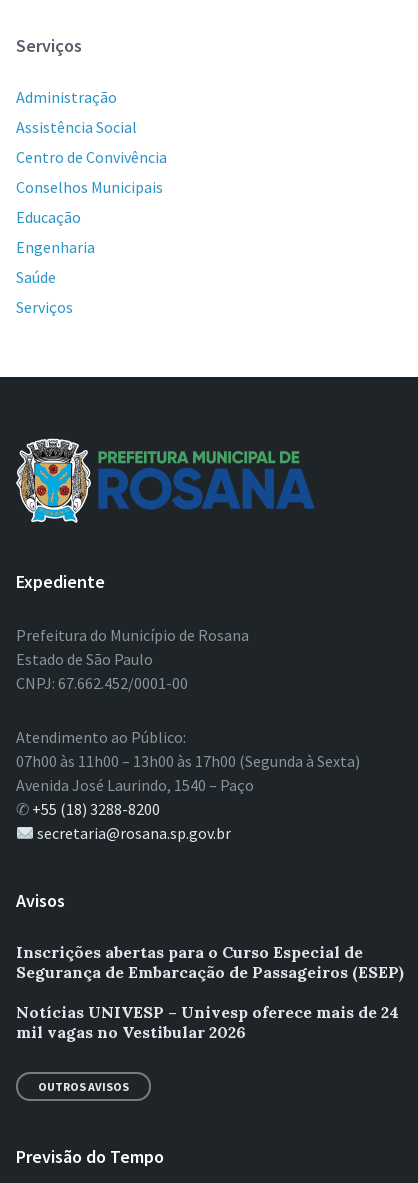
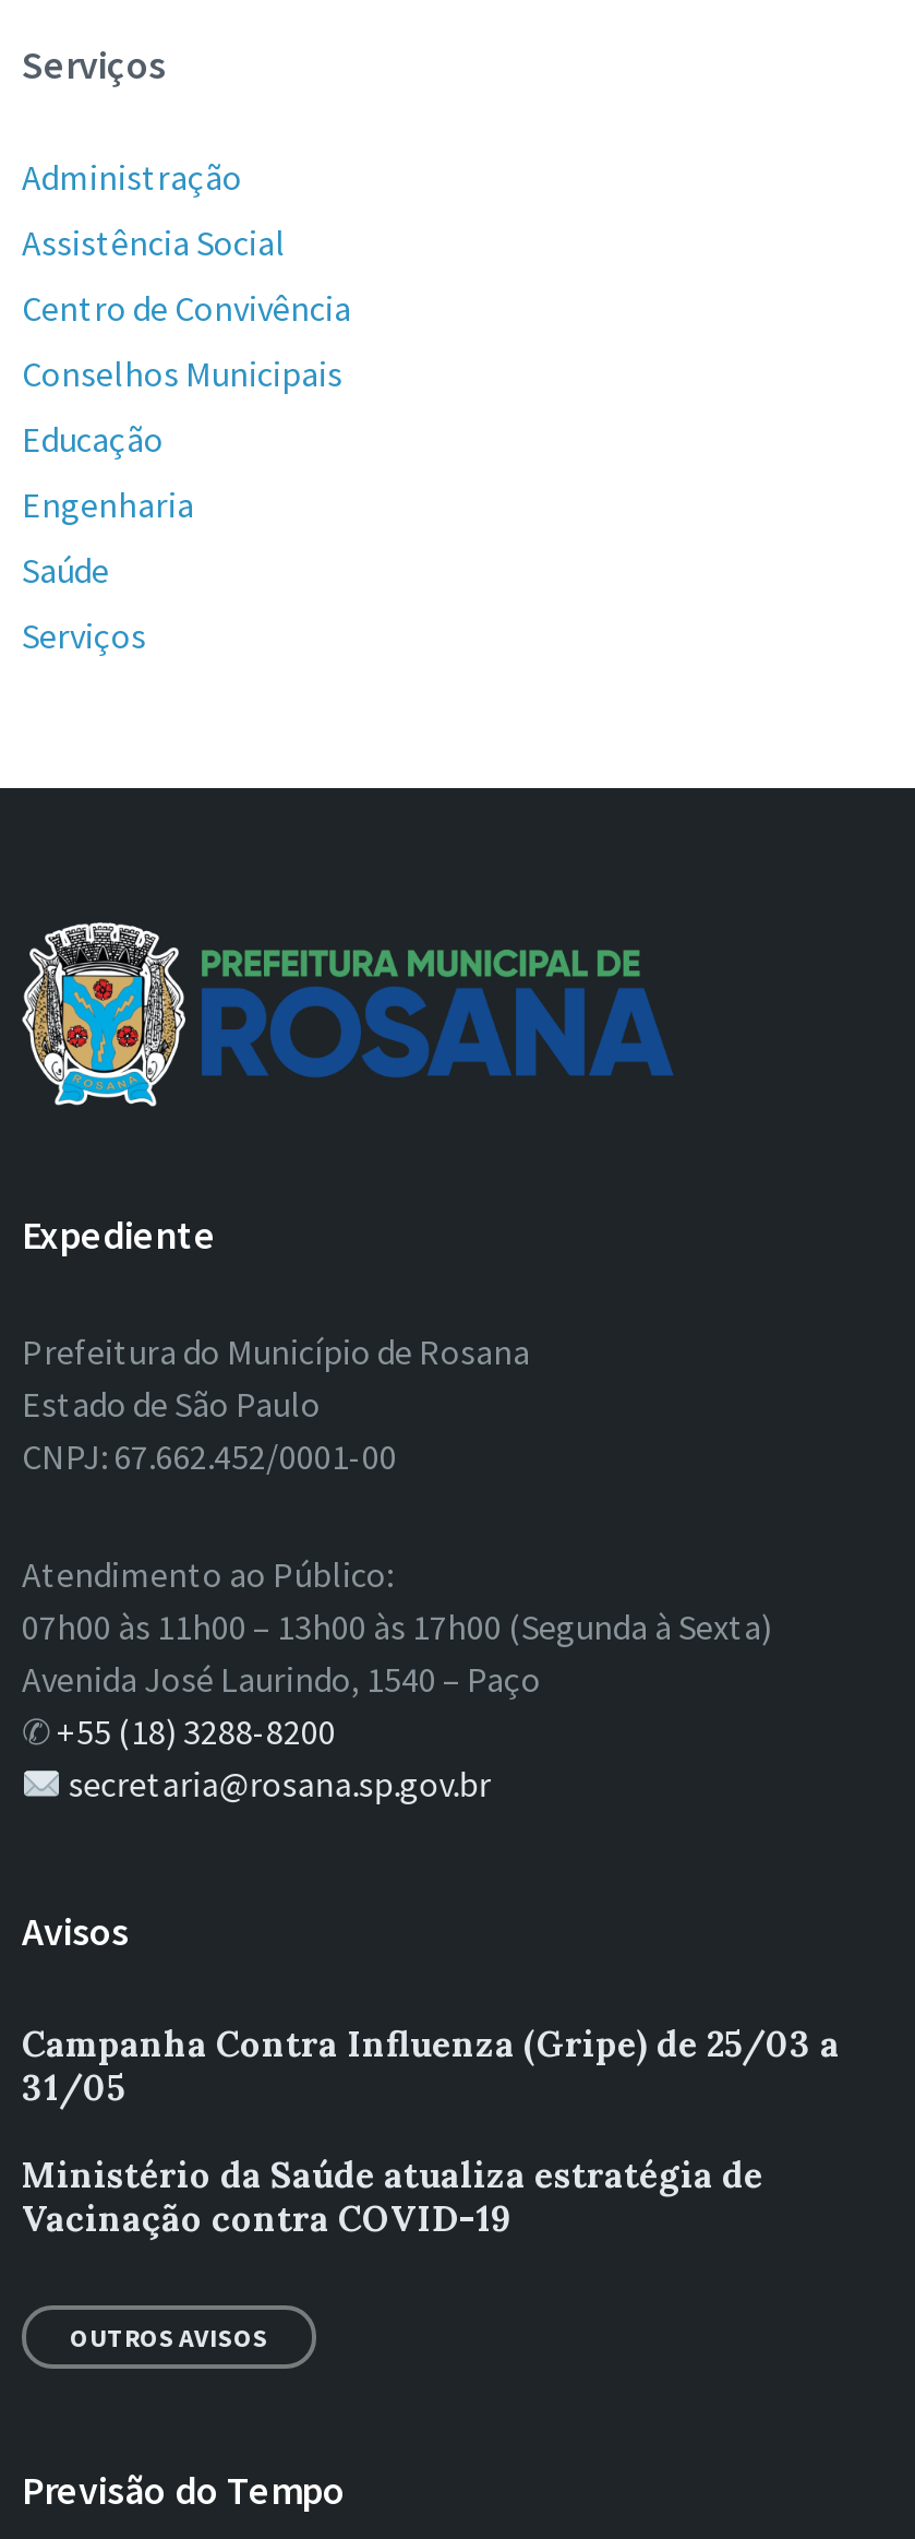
[16,942,404,982] Inscrições abertas para o Curso Especial de | Segurança de Embarcação de Passageiros (ESEP) -> [22,2022,840,2109] Campanha Contra Influenza (Gripe) de 25/03 a | 31/05
[16,1002,399,1042] Notícias UNIVESP – Univesp oferece mais de 24 | mil vagas no Vestibular 2026 -> [22,2153,763,2240] Ministério da Saúde atualiza estratégia de | Vacinação contra COVID-19

